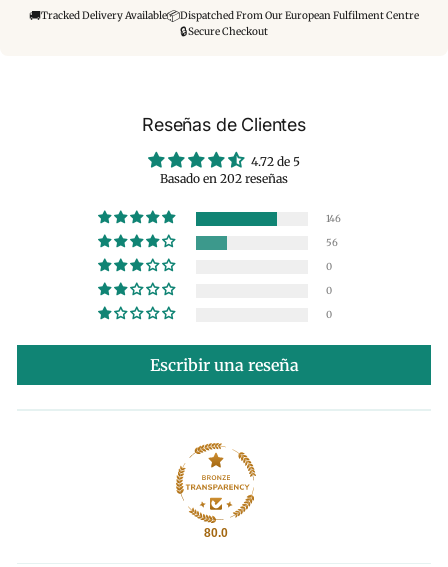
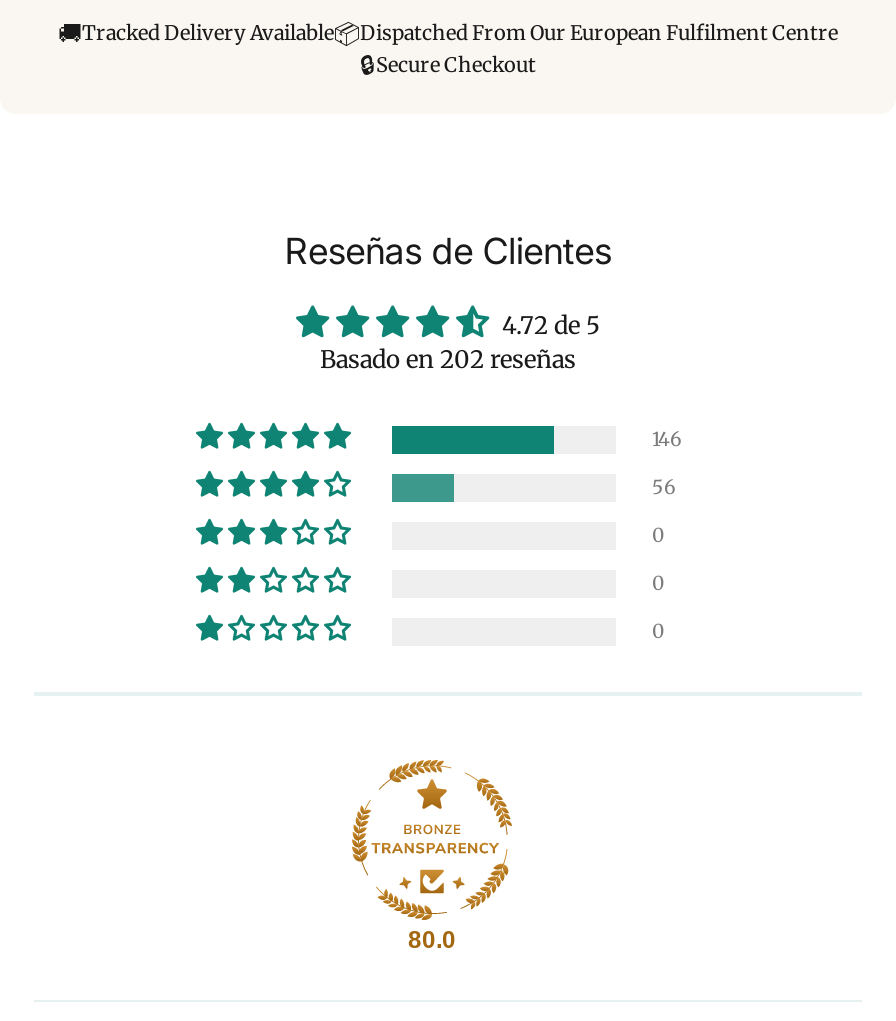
[149,355,298,375] Escribir una reseña -> none

